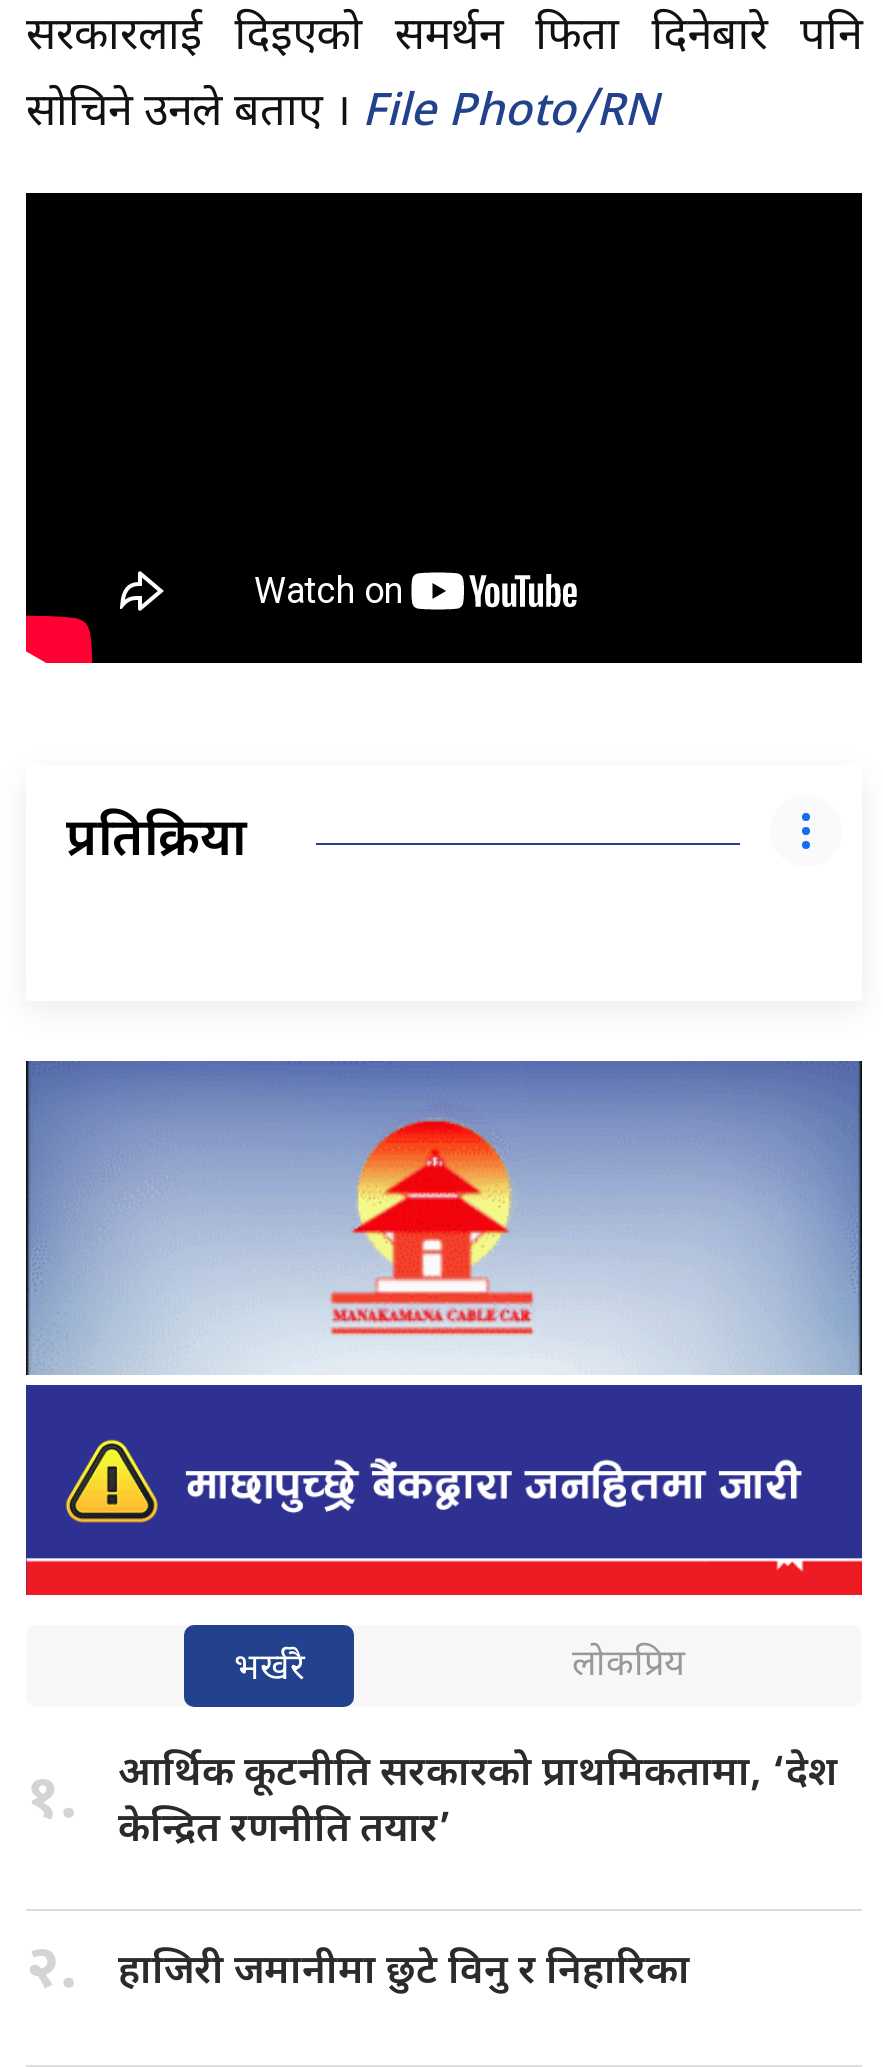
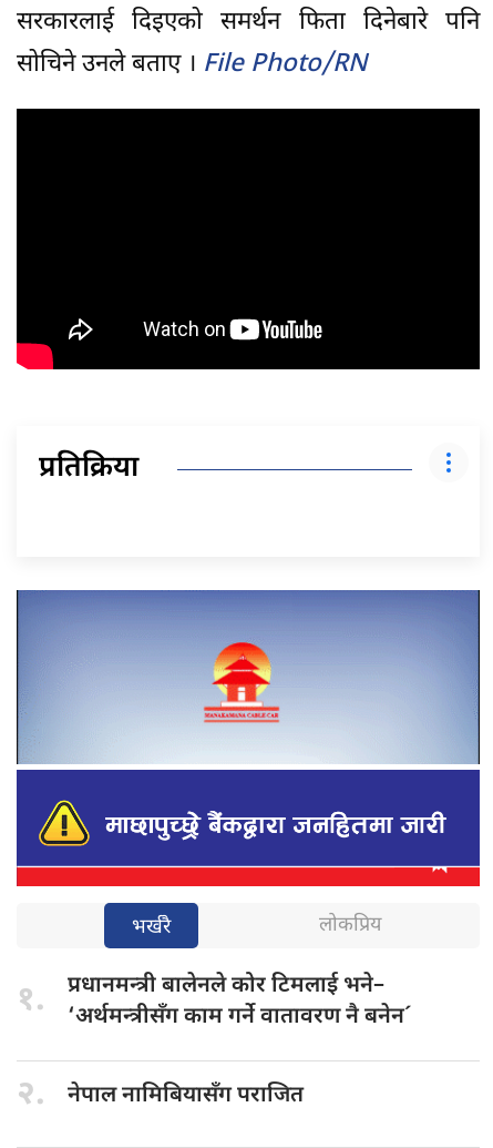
[330,1119,534,1335] [image] -> [186,623,297,741] [image]
[118,1748,838,1856] आर्थिक कूटनीति सरकारको प्राथमिकतामा, ‘देश | केन्द्रित रणनीति तयार’ -> [68,971,412,1031] प्रधानमन्त्री बालेनले कोर टिमलाई भने– | ‘अर्थमन्त्रीसँग काम गर्ने वातावरण नै बनेन´
[118,1946,690,1998] हाजिरी जमानीमा छुटे विनु र निहारिका -> [68,1081,304,1110] नेपाल नामिबियासँग पराजित

